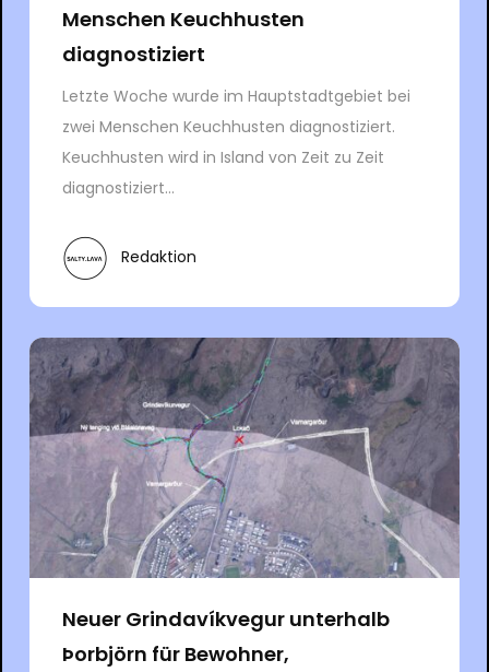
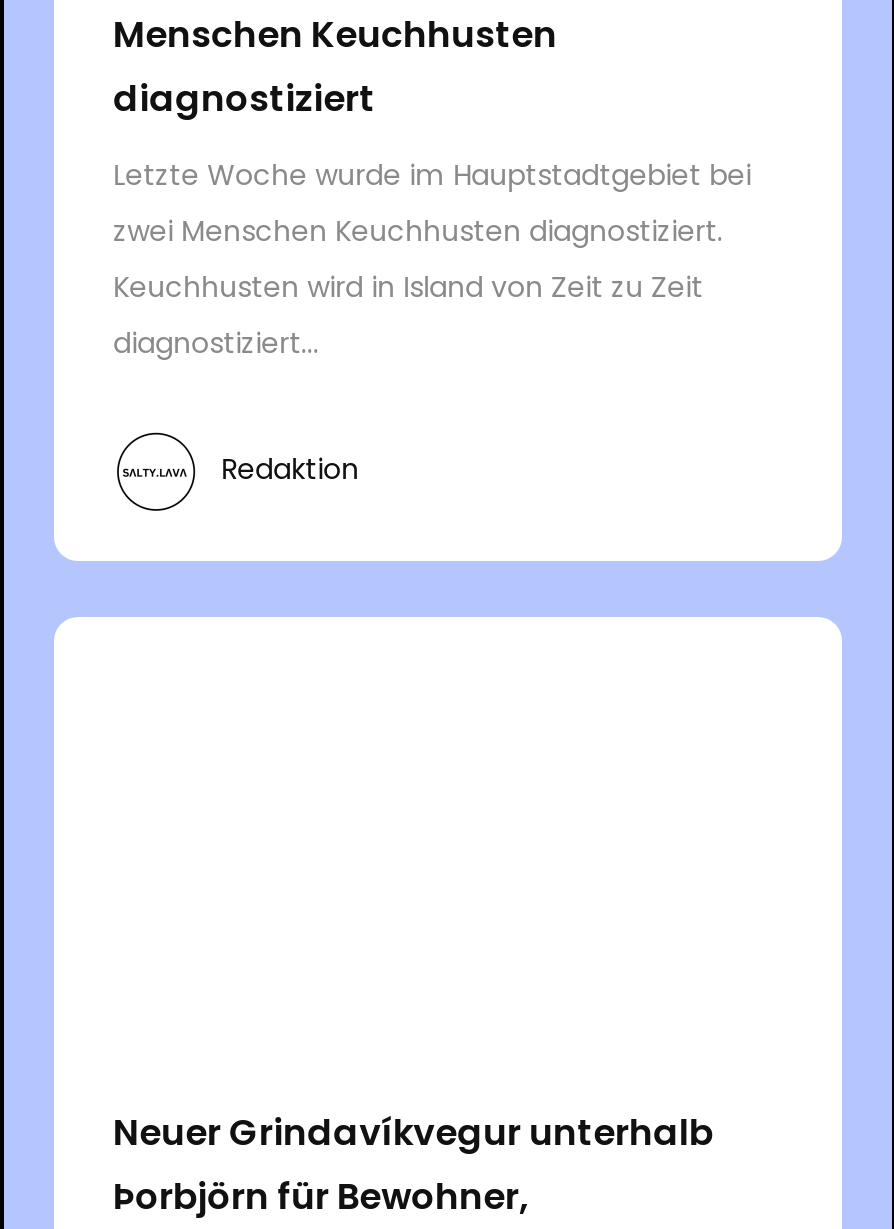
[28,337,461,579] [image] -> none

